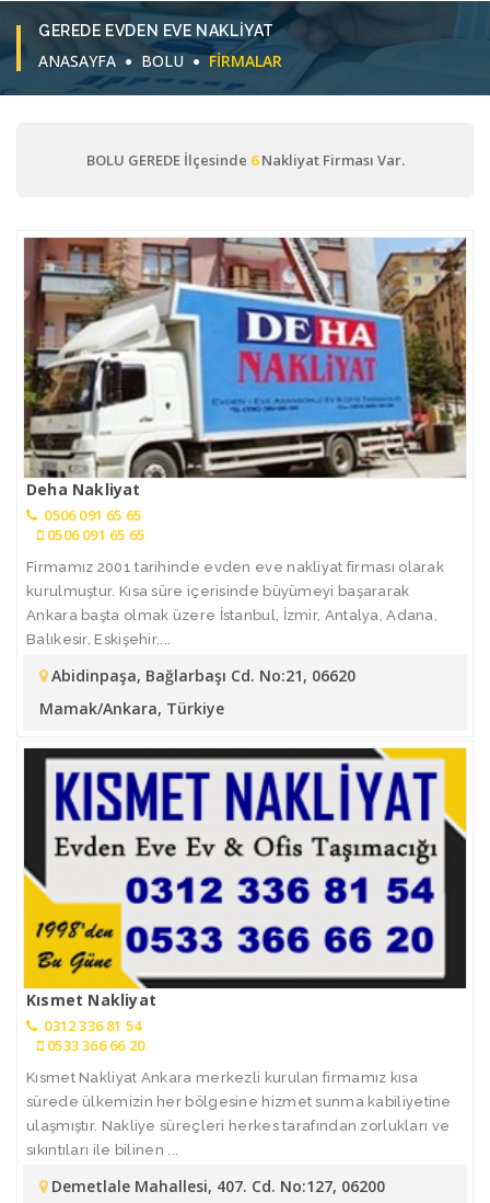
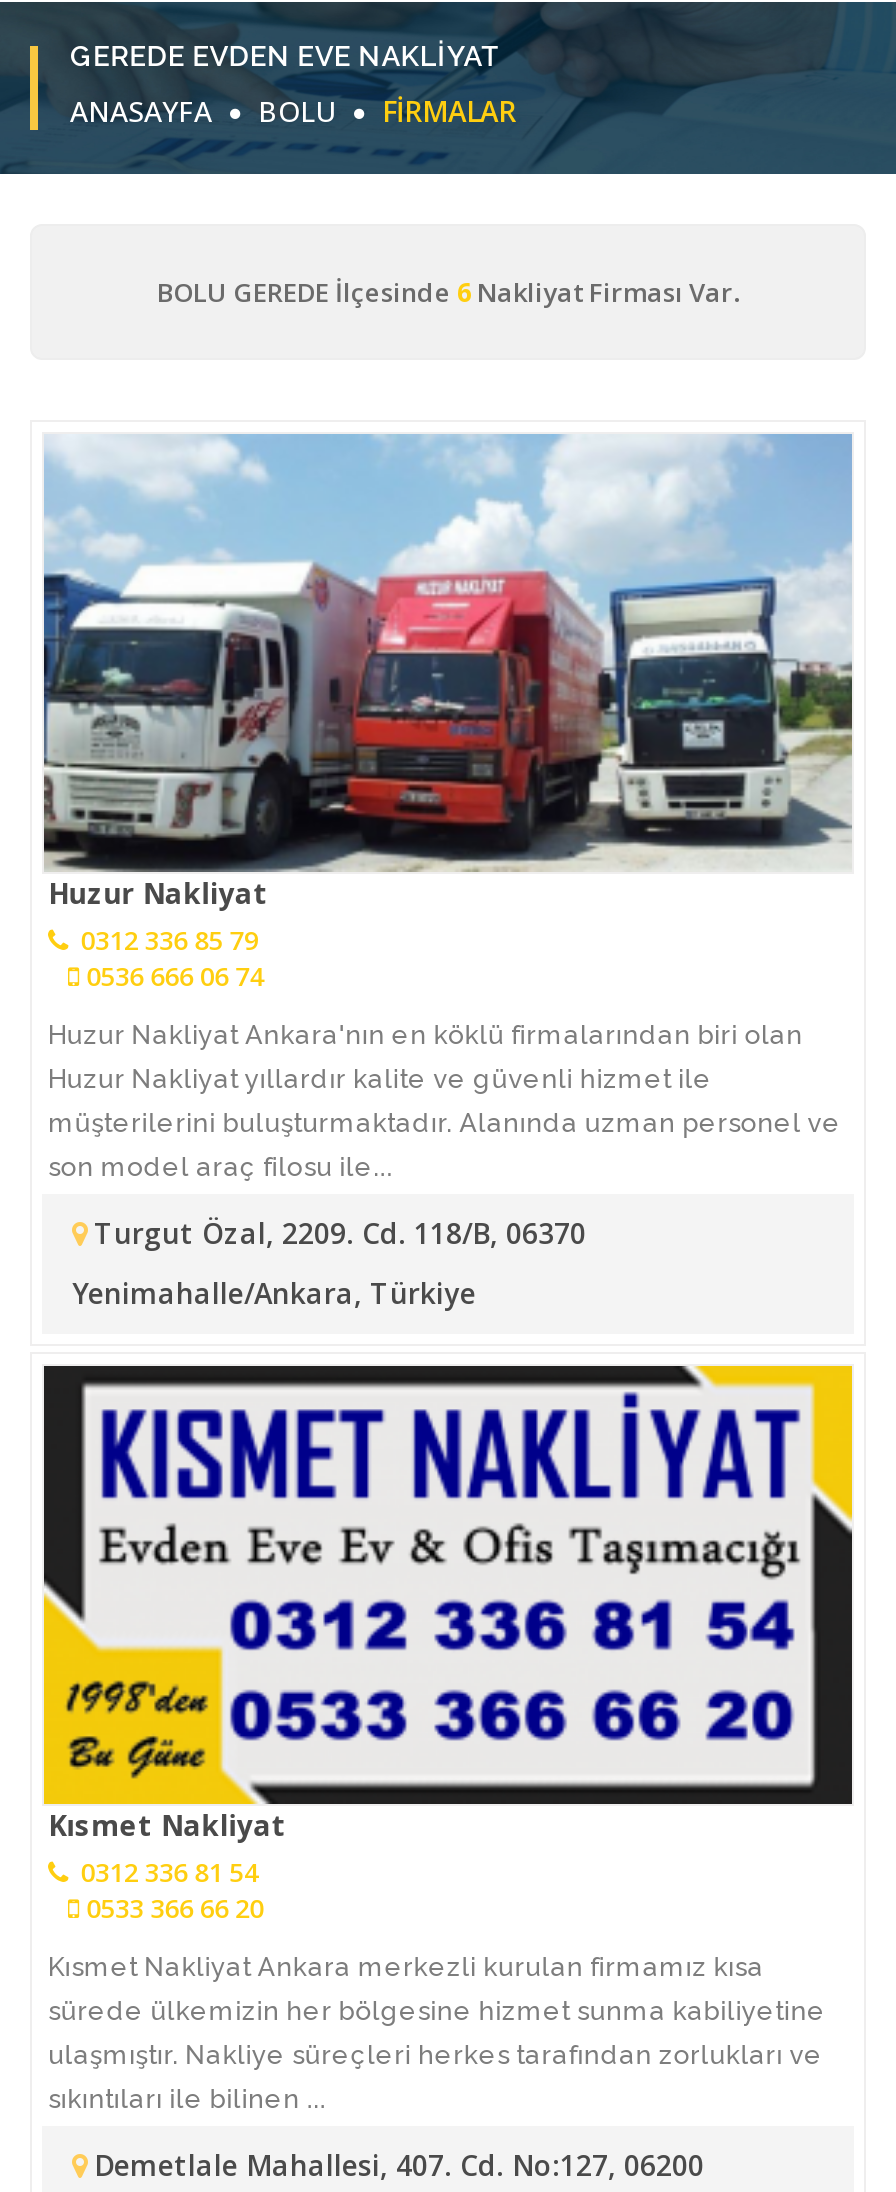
[23,237,467,544] [image] | Deha Nakliyat | 0506 091 65 65 | 0506 091 65 65 -> [42,432,854,994] [image] | Huzur Nakliyat | 0312 336 85 79 | 0536 666 06 74
[26,559,444,575] Firmamız 2001 tarihinde evden eve nakliyat firması olarak -> [48,1020,803,1050] Huzur Nakliyat Ankara'nın en köklü firmalarından biri olan
[26,583,410,599] kurulmuştur. Kısa süre içerisinde büyümeyi başararak -> [48,1064,712,1094] Huzur Nakliyat yıllardır kalite ve güvenli hizmet ile
[26,607,438,623] Ankara başta olmak üzere İstanbul, İzmir, Antalya, Adana, -> [48,1108,841,1138] müşterilerini buluşturmaktadır. Alanında uzman personel ve
[26,631,171,647] Balıkesir, Eskişehir,... -> [48,1152,393,1182] son model araç filosu ile...
[51,665,355,686] Abidinpaşa, Bağlarbaşı Cd. No:21, 06620 -> [94,1214,586,1252] Turgut Özal, 2209. Cd. 118/B, 06370
[39,698,224,719] Mamak/Ankara, Türkiye -> [72,1274,476,1312] Yenimahalle/Ankara, Türkiye

